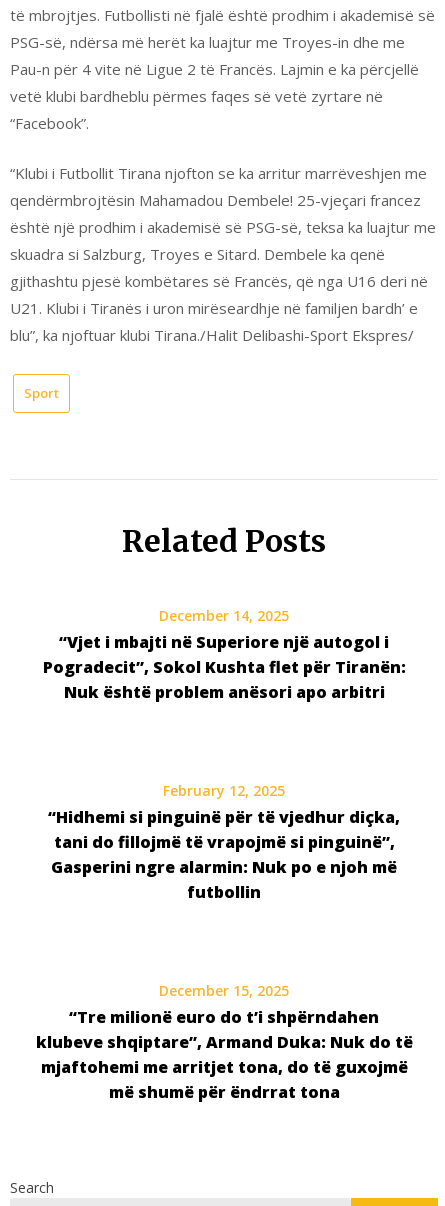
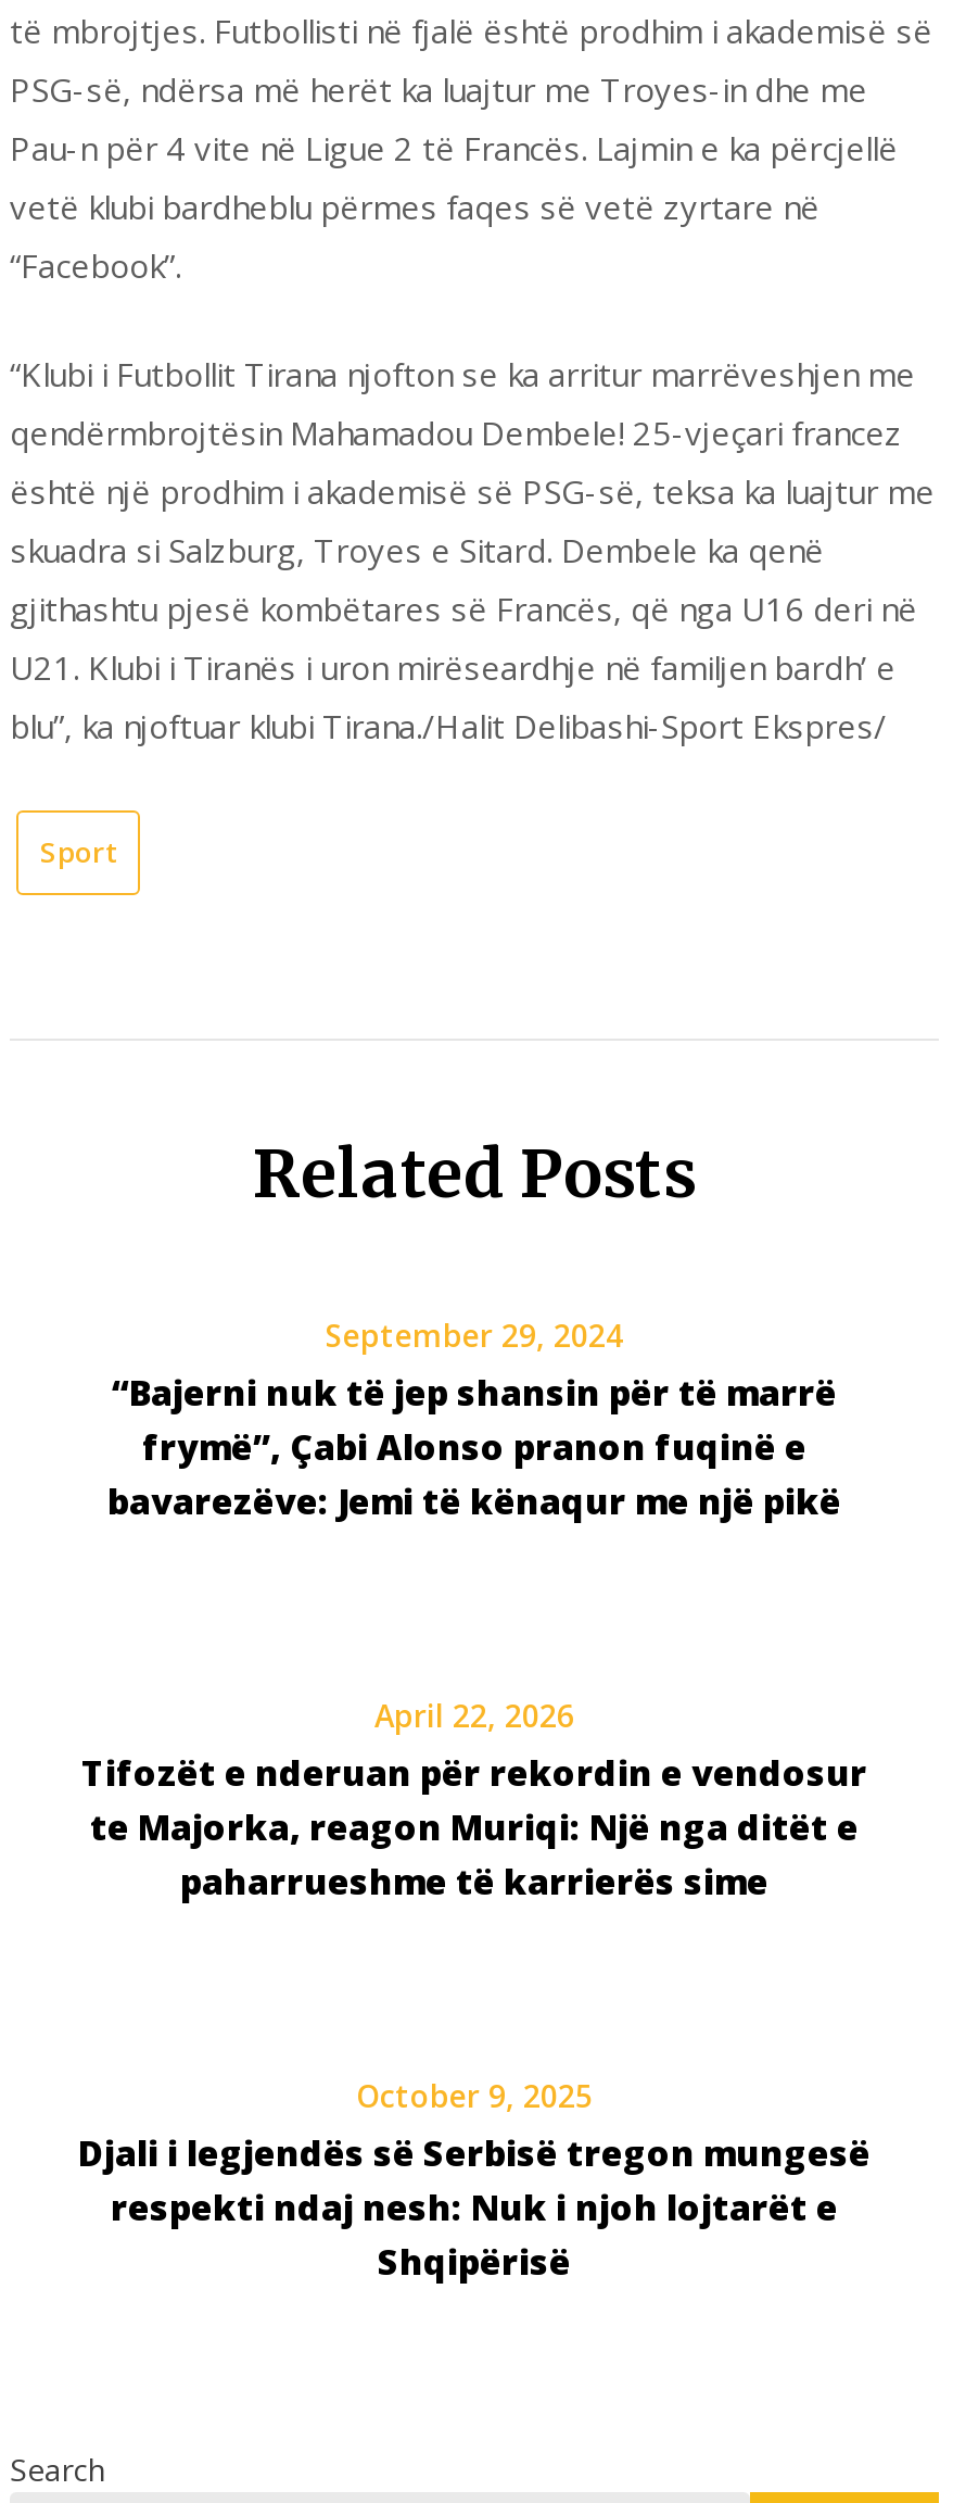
[42,606,405,703] December 14, 2025 | “Vjet i mbajti në Superiore një autogol i | Pogradecit”, Sokol Kushta flet për Tiranën: | Nuk është problem anësori apo arbitri -> [107,1315,841,1525] September 29, 2024 | “Bajerni nuk të jep shansin për të marrë | frymë”, Çabi Alonso pranon fuqinë e | bavarezëve: Jemi të kënaqur me një pikë
[48,781,400,903] February 12, 2025 | “Hidhemi si pinguinë për të vjedhur diçka, | tani do fillojmë të vrapojmë si pinguinë”, | Gasperini ngre alarmin: Nuk po e njoh më | futbollin -> [81,1695,867,1905] April 22, 2026 | Tifozët e nderuan për rekordin e vendosur | te Majorka, reagon Muriqi: Një nga ditët e | paharrueshme të karrierës sime
[35,981,412,1103] December 15, 2025 | “Tre milionë euro do t’i shpërndahen | klubeve shqiptare”, Armand Duka: Nuk do të | mjaftohemi me arritjet tona, do të guxojmë | më shumë për ëndrrat tona -> [78,2075,871,2286] October 9, 2025 | Djali i legjendës së Serbisë tregon mungesë | respekti ndaj nesh: Nuk i njoh lojtarët e | Shqipërisë

